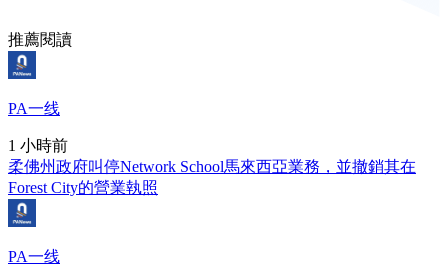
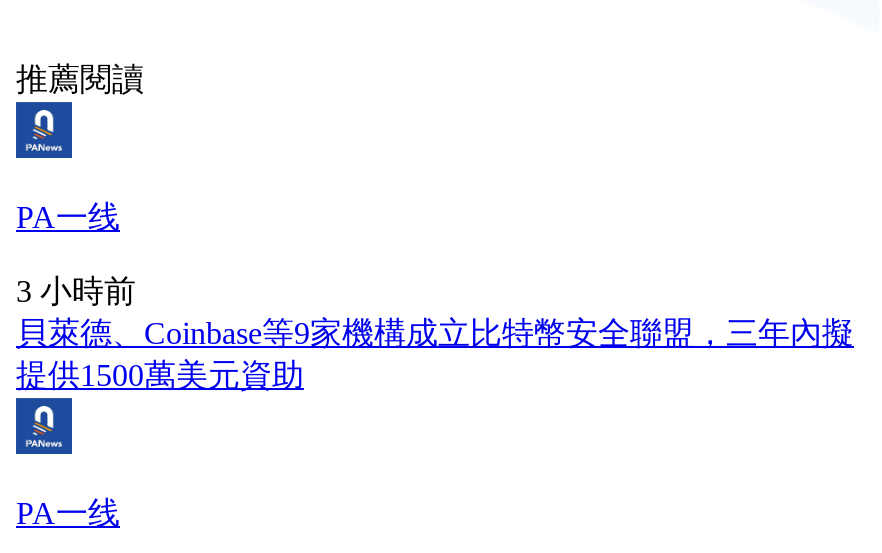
[8,137,416,196] 1 小時前 | 柔佛州政府叫停Network School馬來西亞業務，並撤銷其在 | Forest City的營業執照 -> [16,274,854,392] 3 小時前 | 貝萊德、Coinbase等9家機構成立比特幣安全聯盟，三年內擬 | 提供1500萬美元資助

